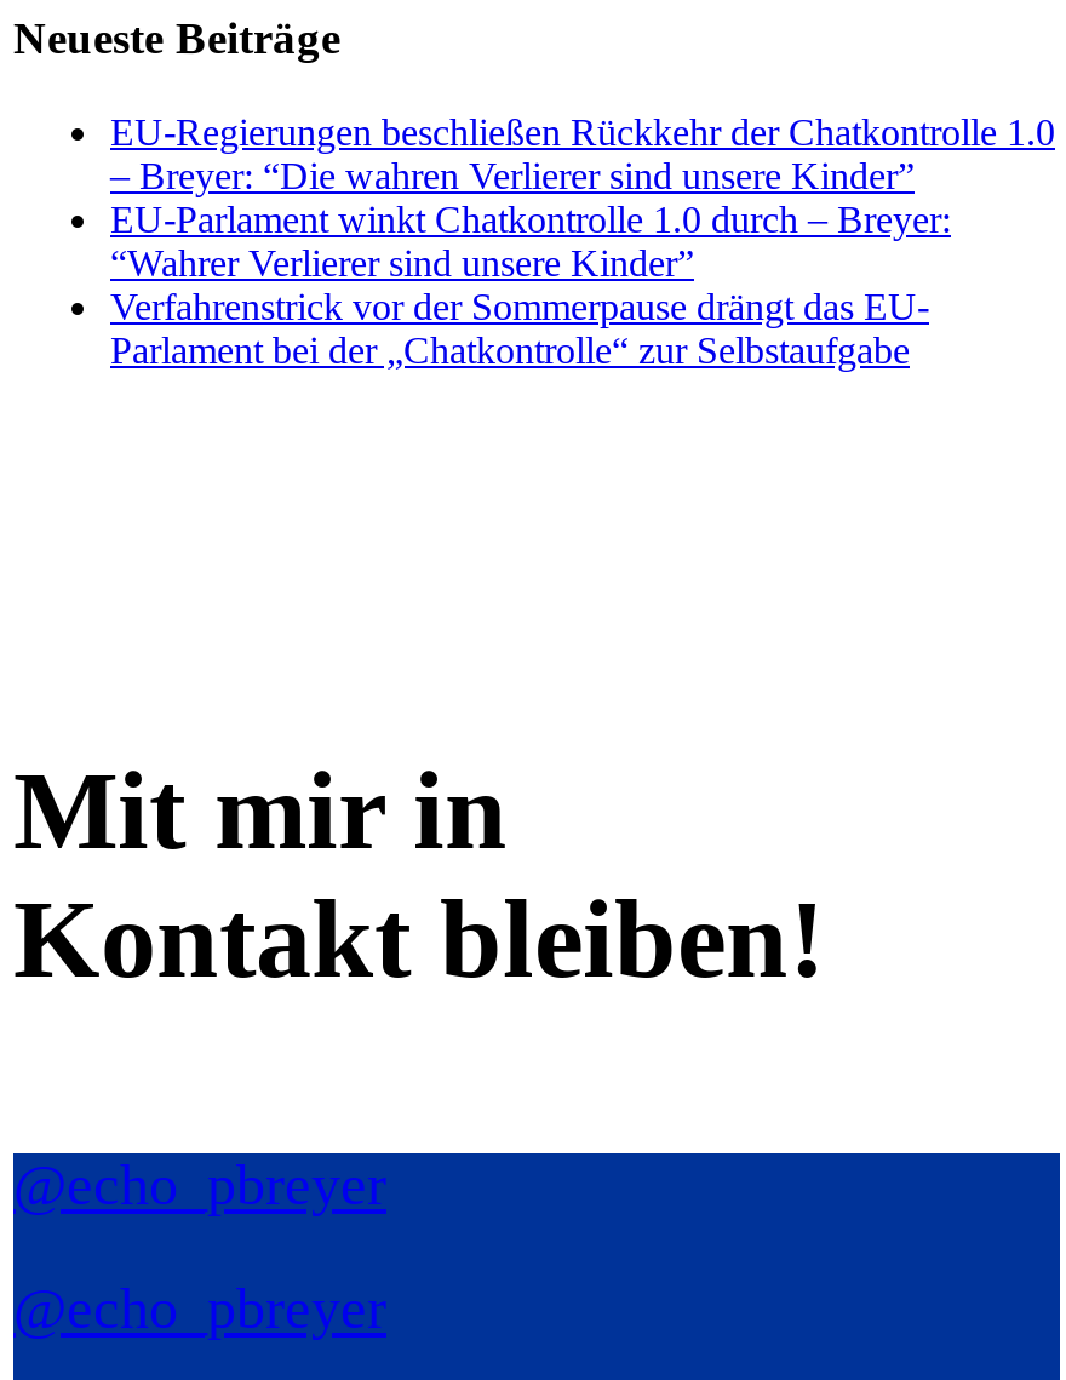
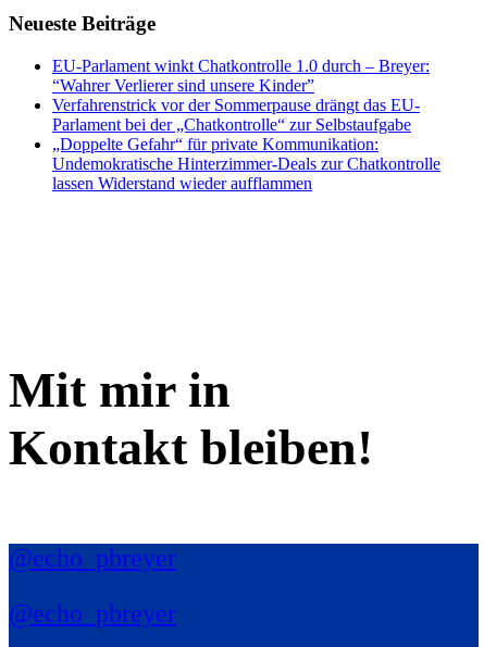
[110,111,1055,196] EU-Regierungen beschließen Rückkehr der Chatkontrolle 1.0 | – Breyer: “Die wahren Verlierer sind unsere Kinder” -> none
moved [110,198,951,370] -> [52,56,430,133]: EU-Parlament winkt Chatkontrolle 1.0 durch – Breyer: | “Wahrer Verlierer sind unsere Kinder” | Verfahrenstrick vor der Sommerpause drängt das EU- | Parlament bei der „Chatkontrolle“ zur Selbstaufgabe
none -> [52,135,440,192] „Doppelte Gefahr“ für private Kommunikation: | Undemokratische Hinterzimmer-Deals zur Chatkontrolle | lassen Widerstand wieder aufflammen

